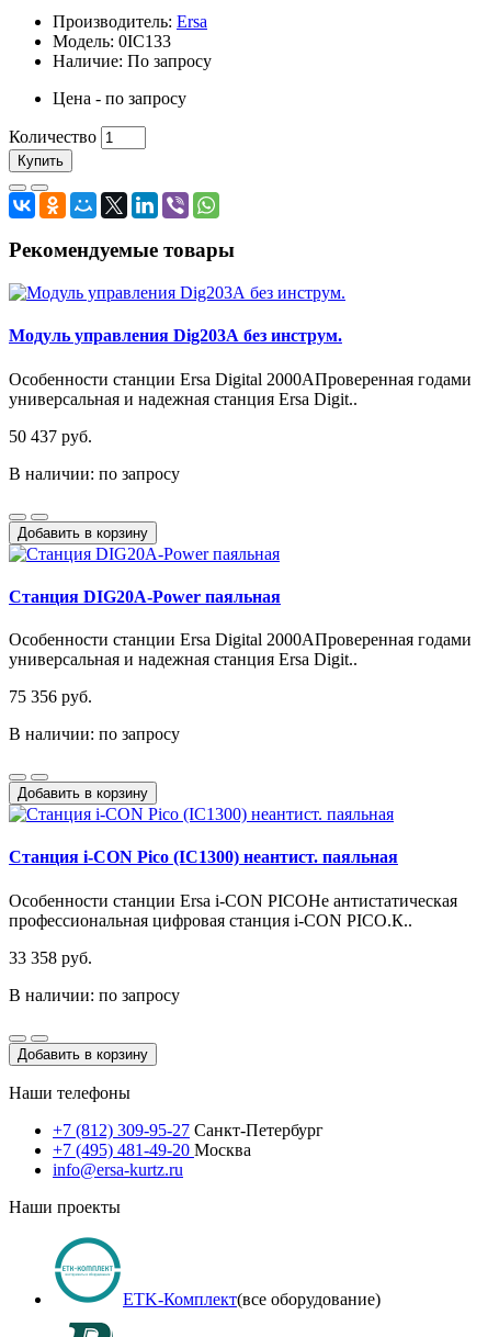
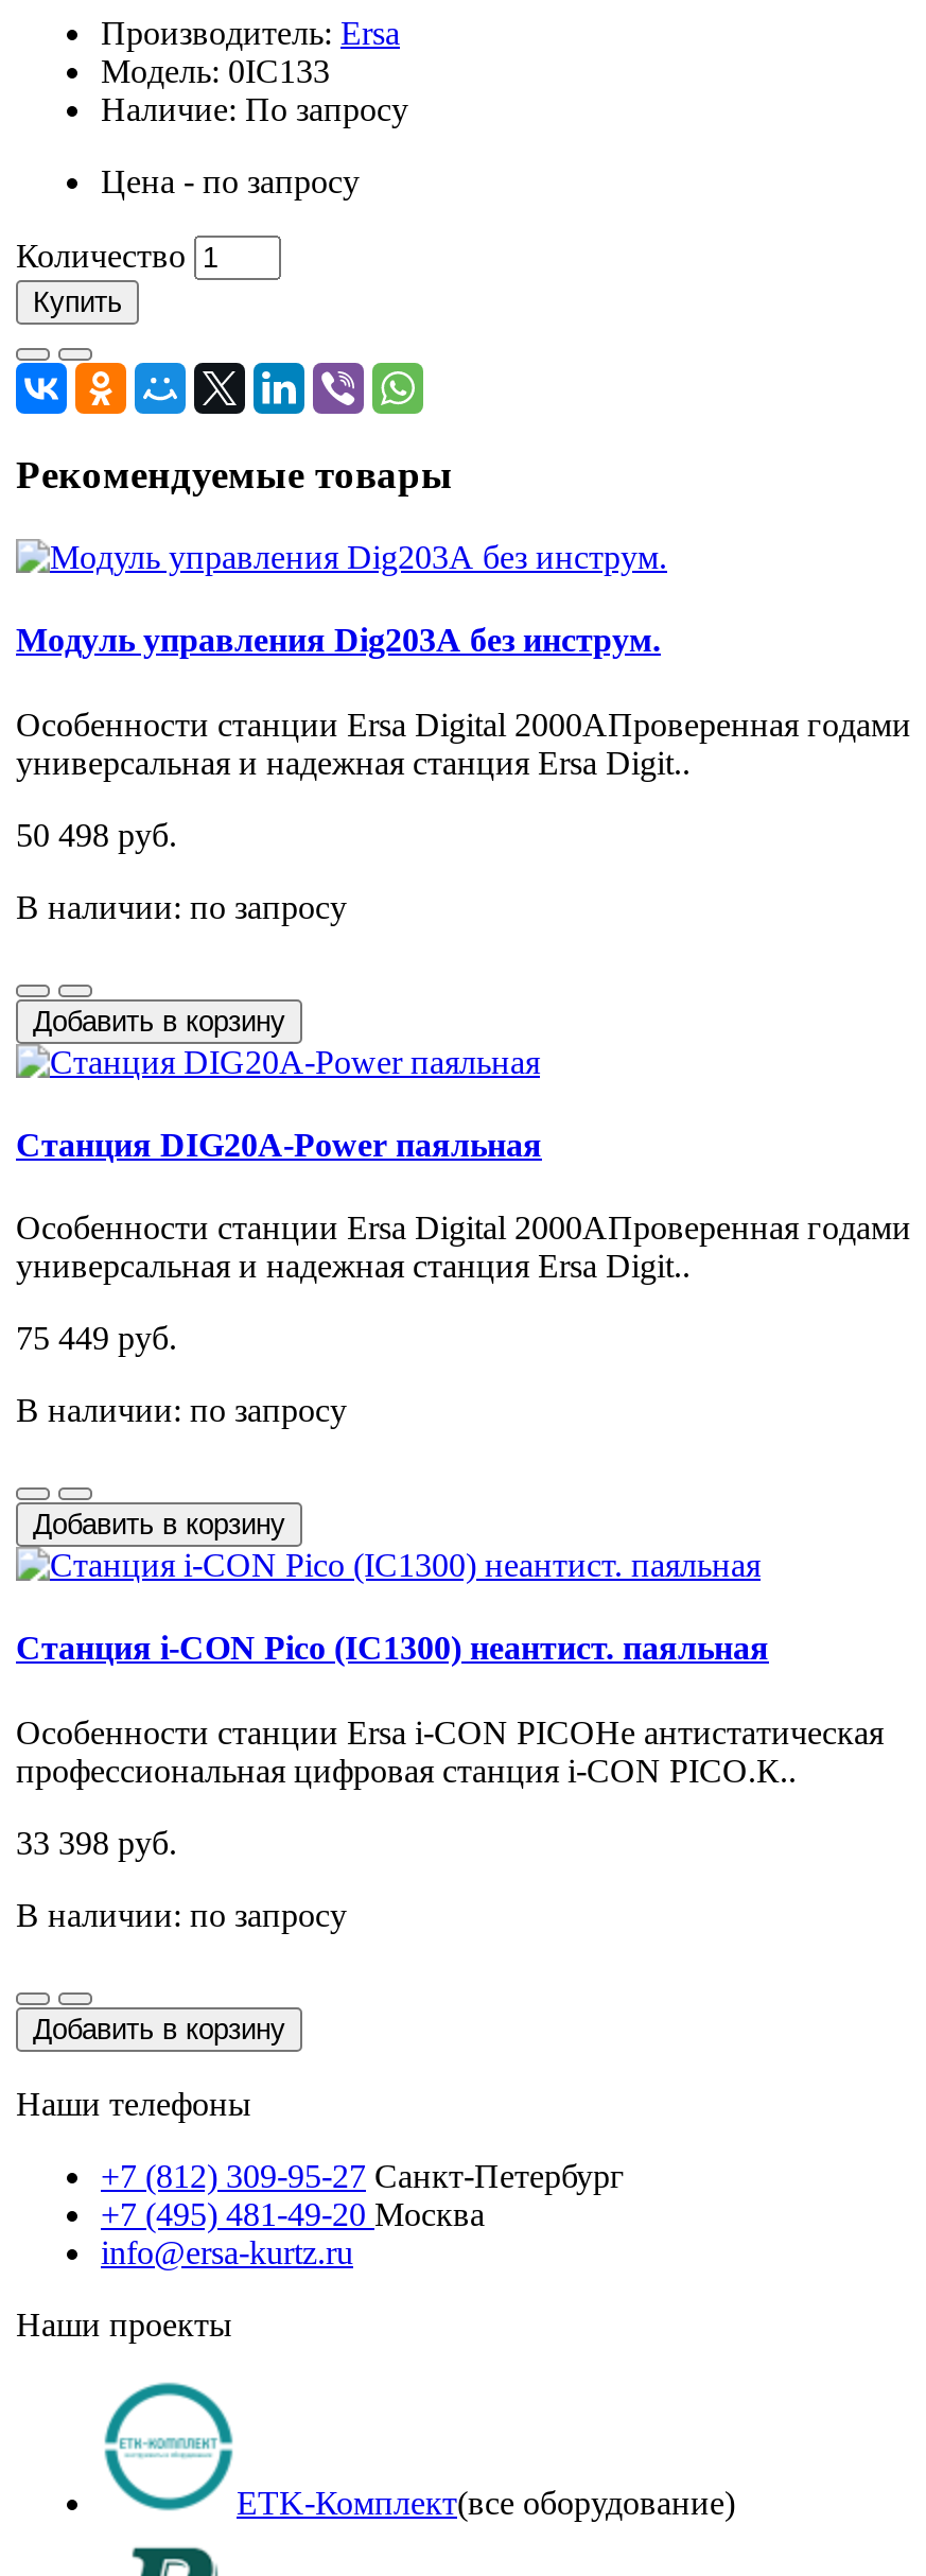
[9,427,92,445] 50 437 руб. -> [16,816,177,852] 50 498 руб.
[9,687,92,706] 75 356 руб. -> [16,1320,177,1356] 75 449 руб.
[9,948,92,967] 33 358 руб. -> [16,1824,177,1860] 33 398 руб.

